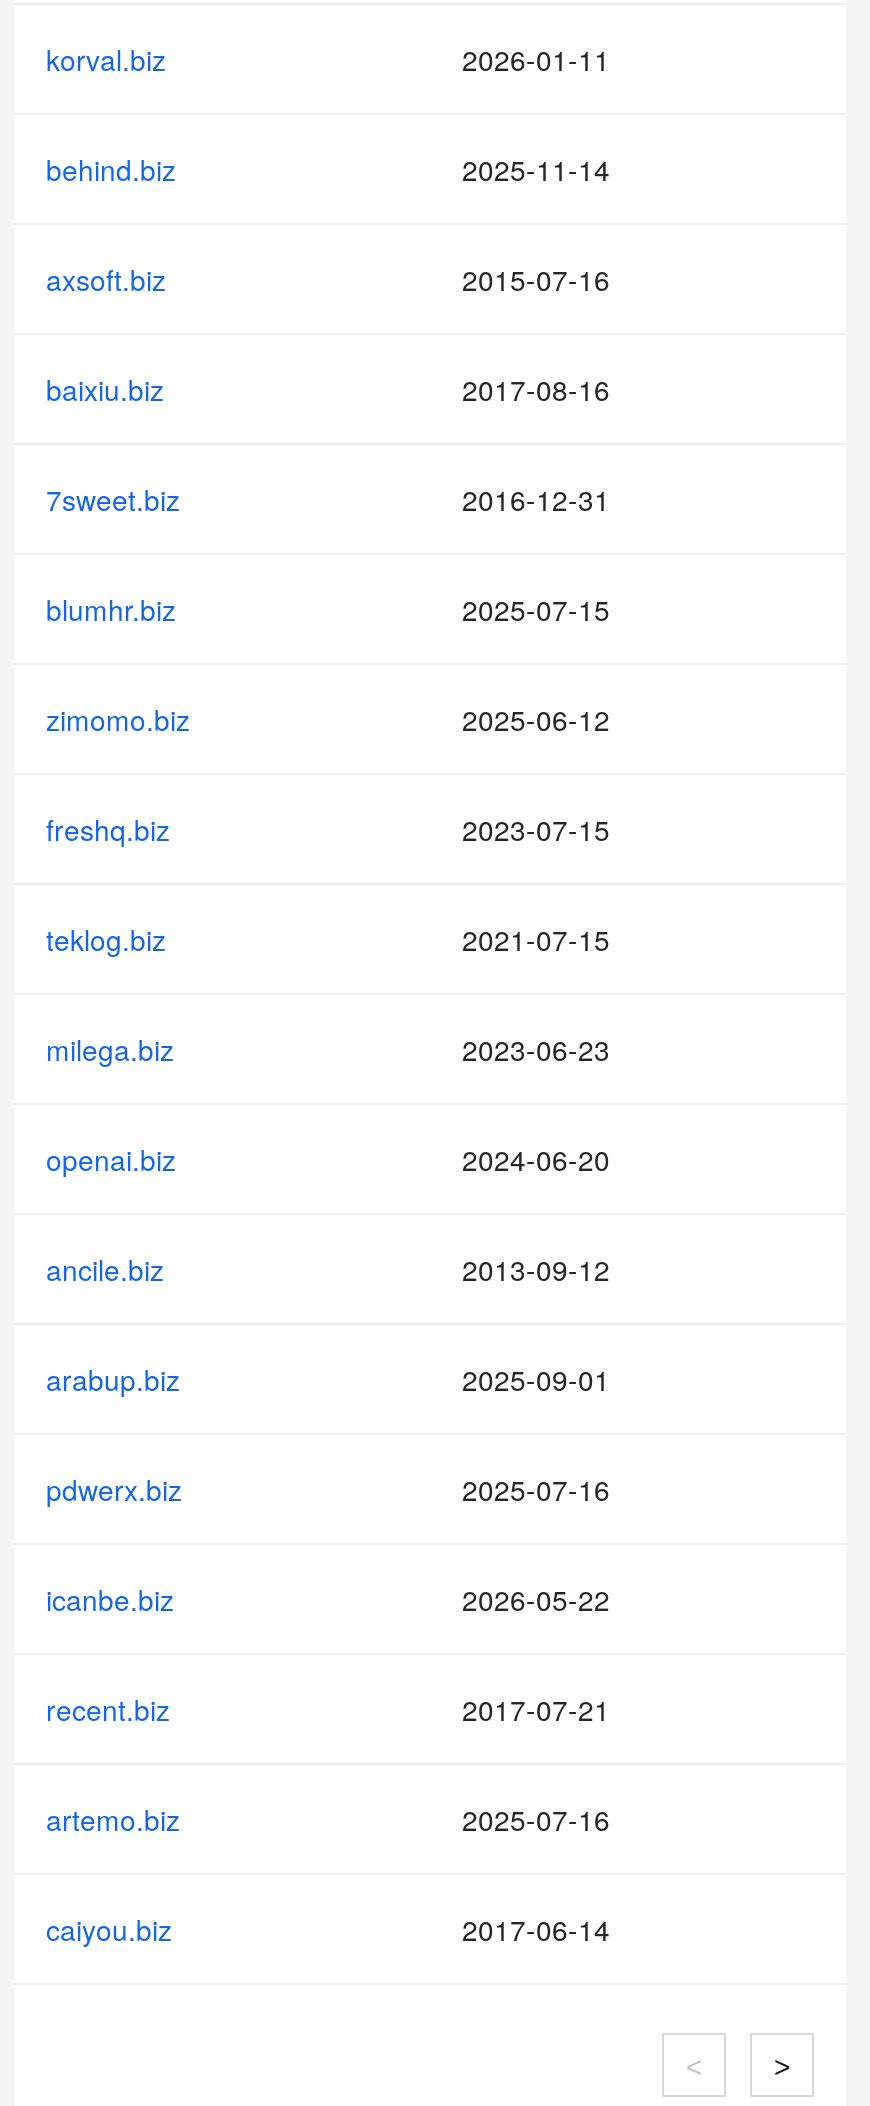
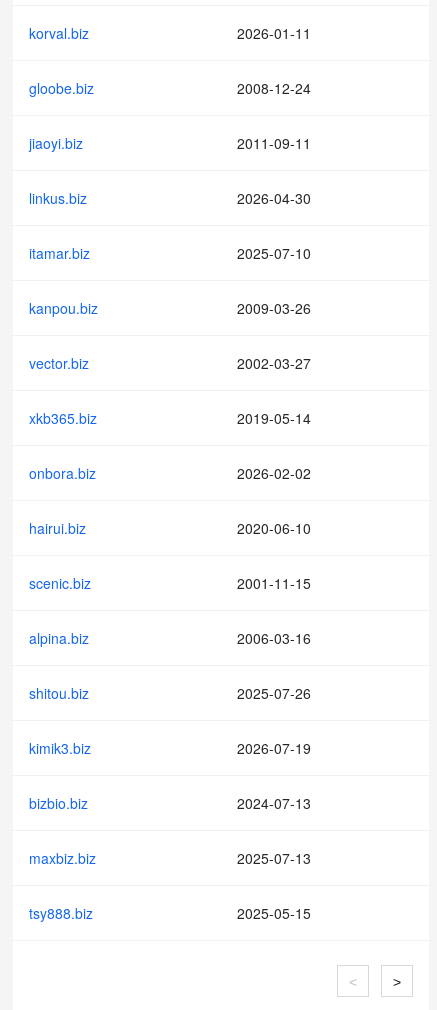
[46,149,610,1949] behind.biz | 2025-11-14 | axsoft.biz | 2015-07-16 | baixiu.biz | 2017-08-16 | 7sweet.biz | 2016-12-31 | blumhr.biz | 2025-07-15 | zimomo.biz | 2025-06-12 | freshq.biz | 2023-07-15 | teklog.biz | 2021-07-15 | milega.biz | 2023-06-23 | openai.biz | 2024-06-20 | ancile.biz | 2013-09-12 | arabup.biz | 2025-09-01 | pdwerx.biz | 2025-07-16 | icanbe.biz | 2026-05-22 | recent.biz | 2017-07-21 | artemo.biz | 2025-07-16 | caiyou.biz | 2017-06-14 -> [29,78,311,923] gloobe.biz | 2008-12-24 | jiaoyi.biz | 2011-09-11 | linkus.biz | 2026-04-30 | itamar.biz | 2025-07-10 | kanpou.biz | 2009-03-26 | vector.biz | 2002-03-27 | xkb365.biz | 2019-05-14 | onbora.biz | 2026-02-02 | hairui.biz | 2020-06-10 | scenic.biz | 2001-11-15 | alpina.biz | 2006-03-16 | shitou.biz | 2025-07-26 | kimik3.biz | 2026-07-19 | bizbio.biz | 2024-07-13 | maxbiz.biz | 2025-07-13 | tsy888.biz | 2025-05-15

